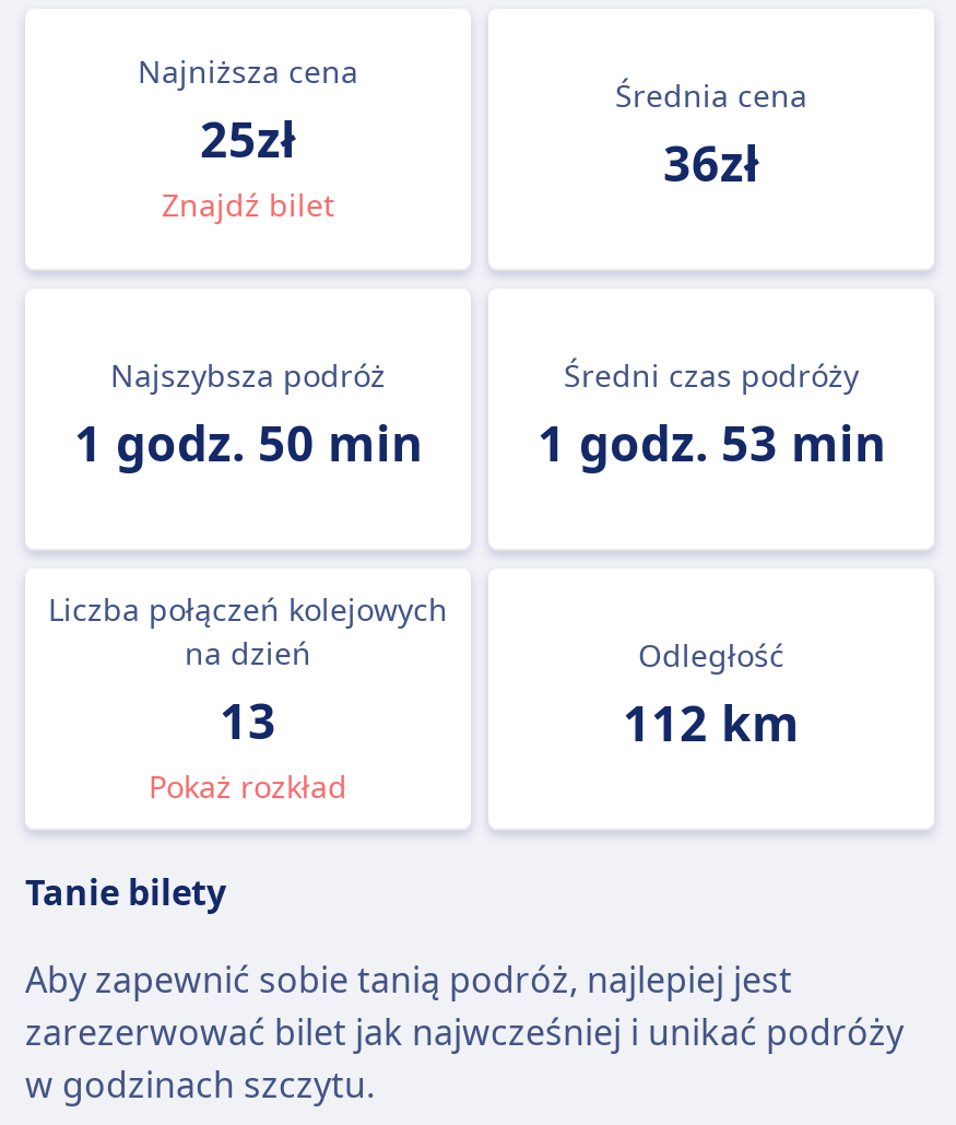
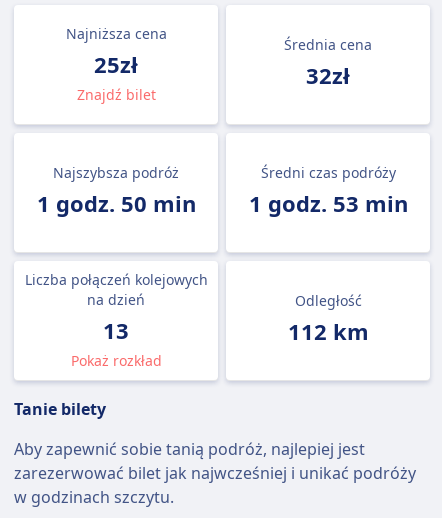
[663,129,759,195] 36zł -> [306,60,350,90] 32zł

